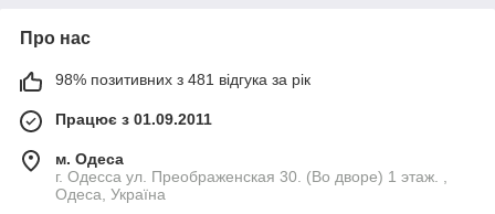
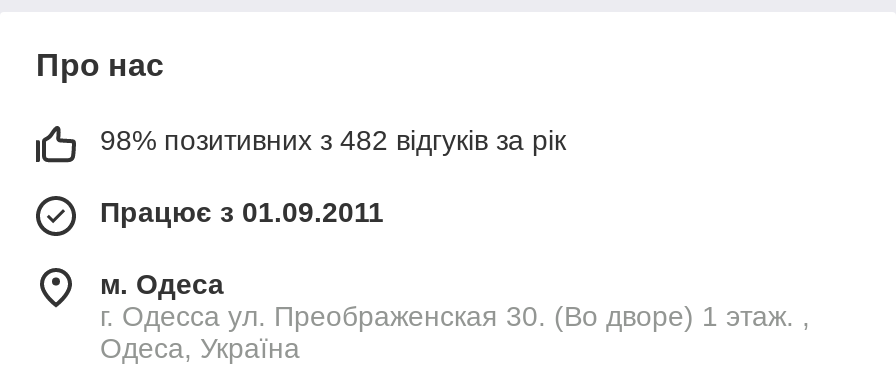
[55,71,310,88] 98% позитивних з 481 відгука за рік -> [100,124,566,156] 98% позитивних з 482 відгуків за рік

